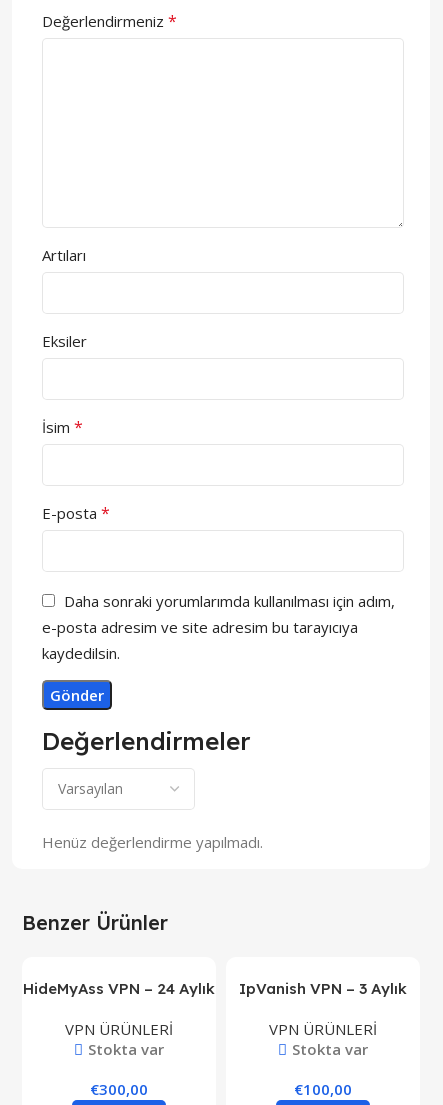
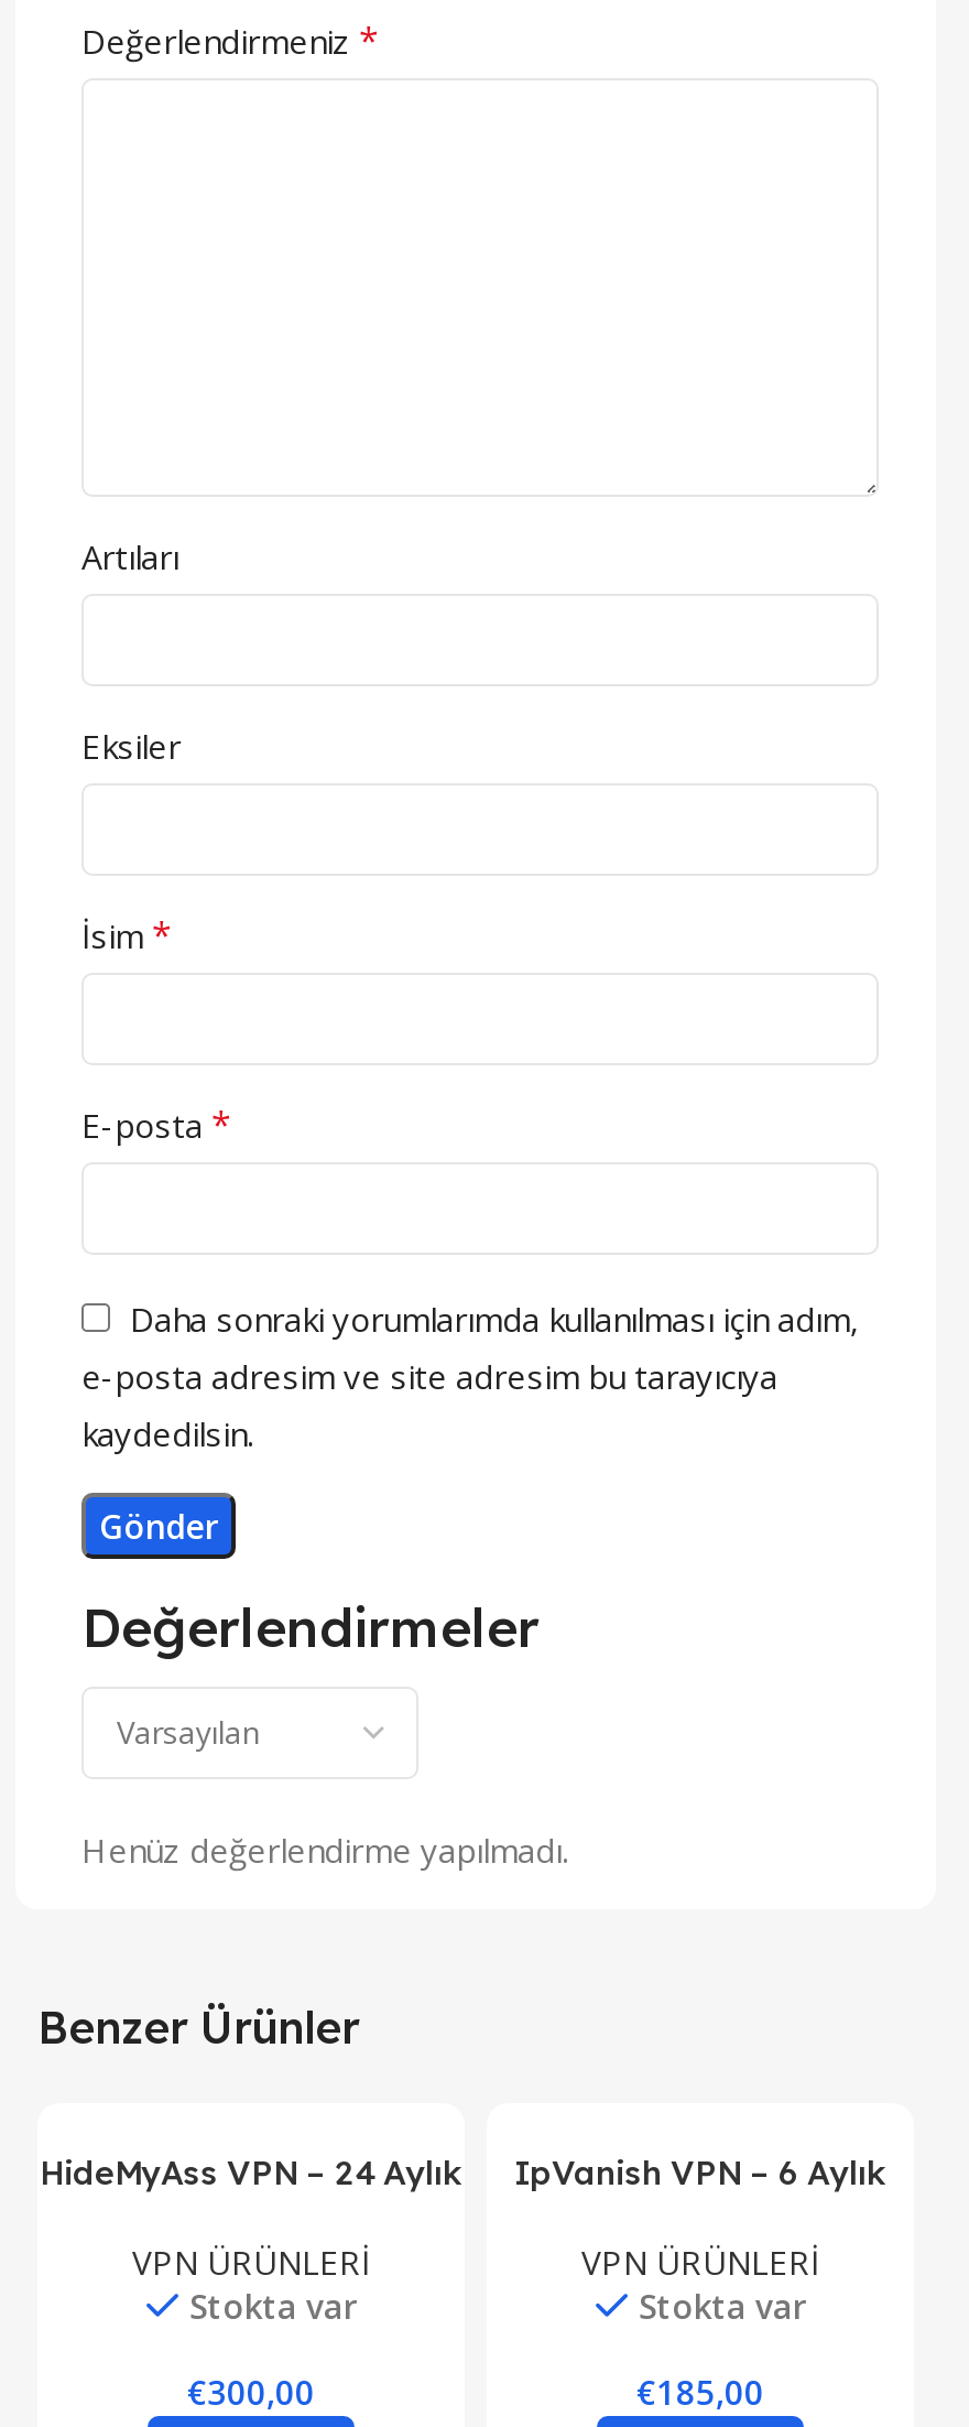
[239,979,407,998] IpVanish VPN – 3 Aylık -> [514,2152,886,2193] IpVanish VPN – 6 Aylık
[294,1079,352,1099] €100,00 -> [636,2370,764,2414] €185,00

